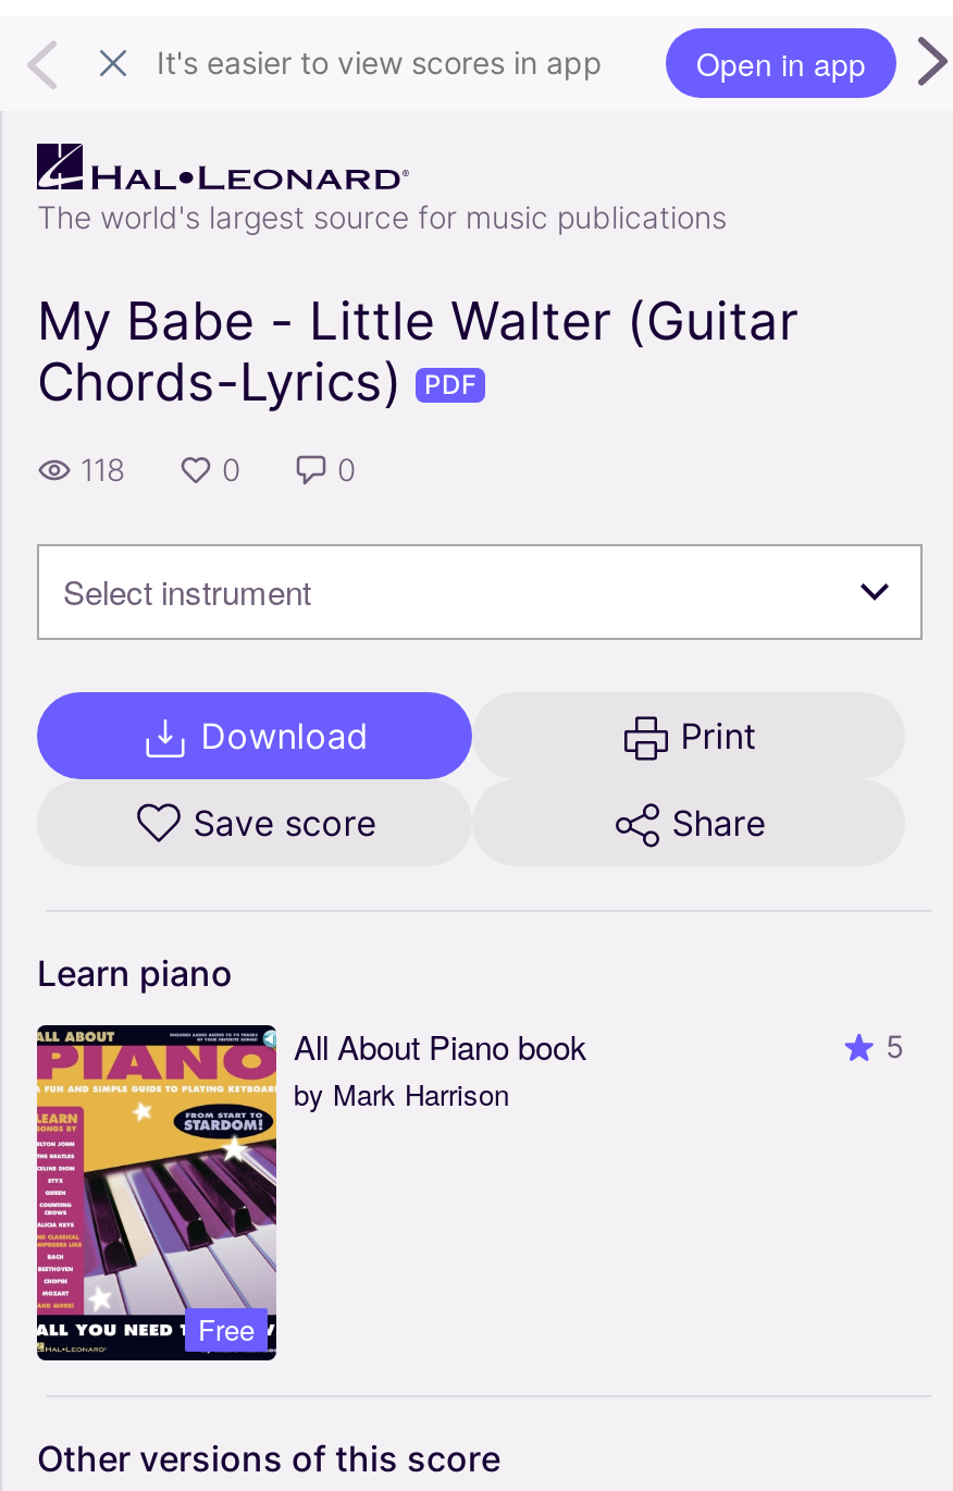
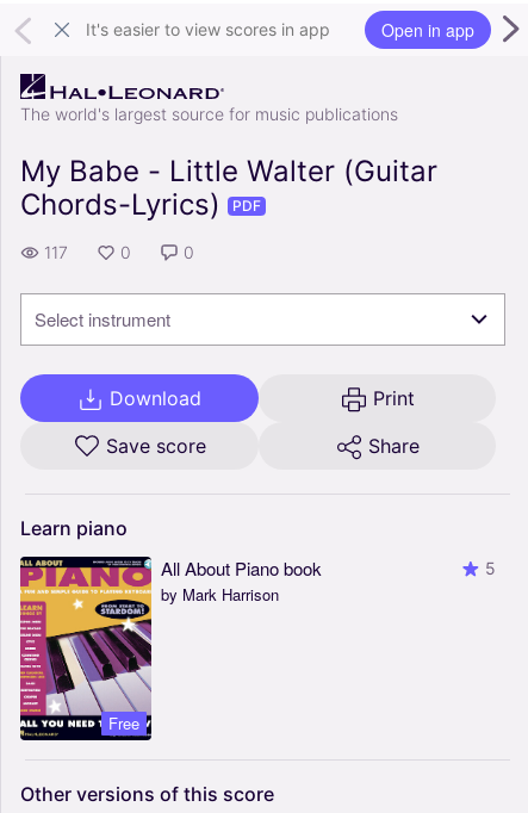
[81,450,126,487] 118 -> [44,242,68,262] 117

